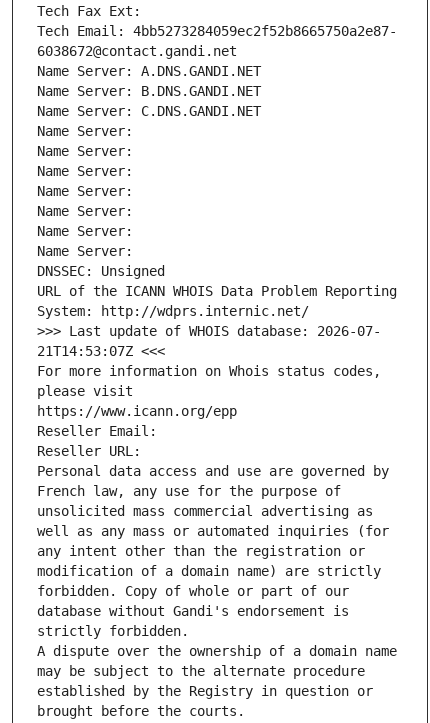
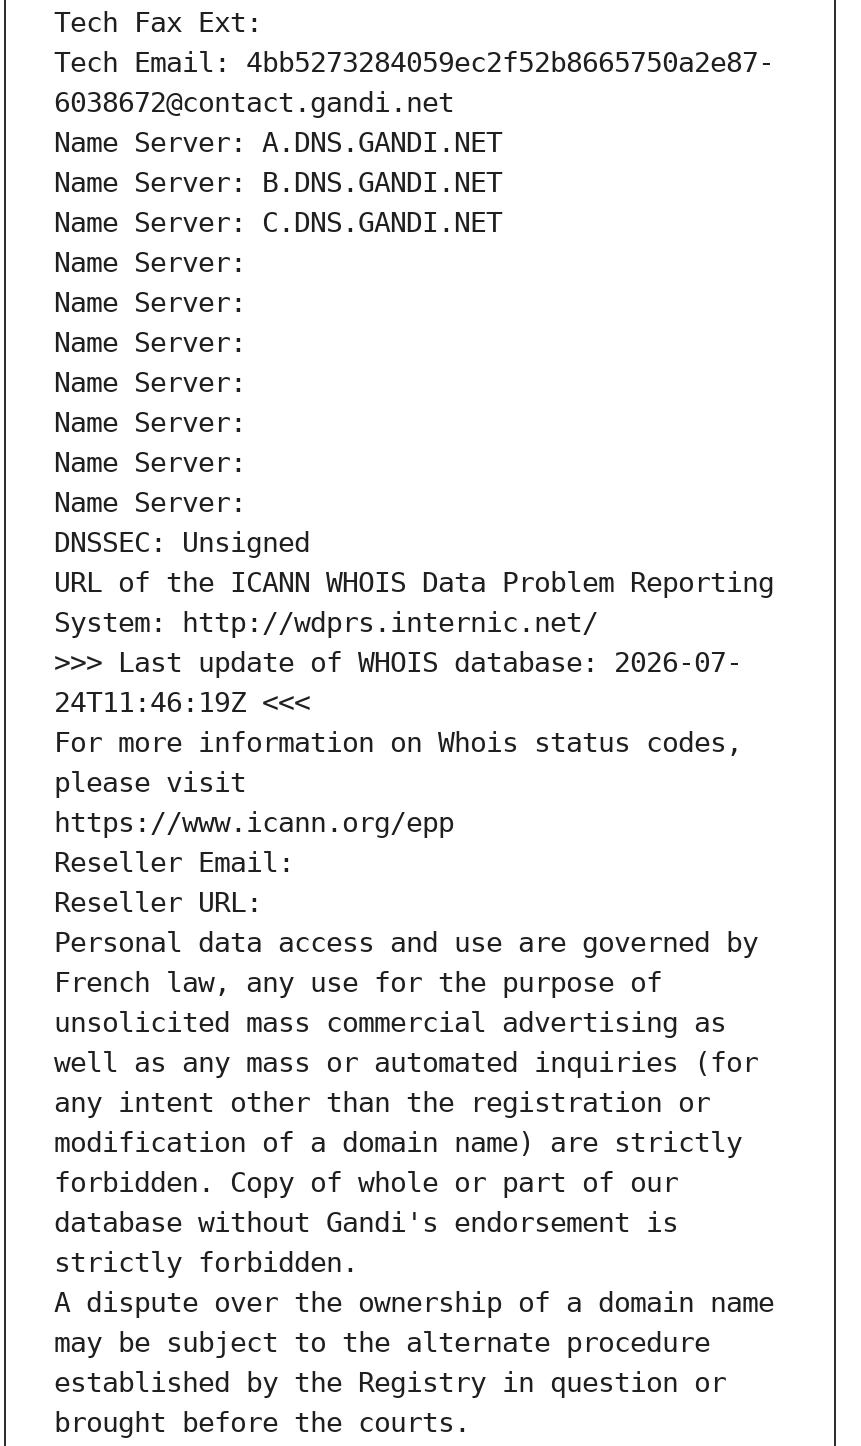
[37,343,165,359] 21T14:53:07Z <<< -> [54,687,310,719] 24T11:46:19Z <<<

